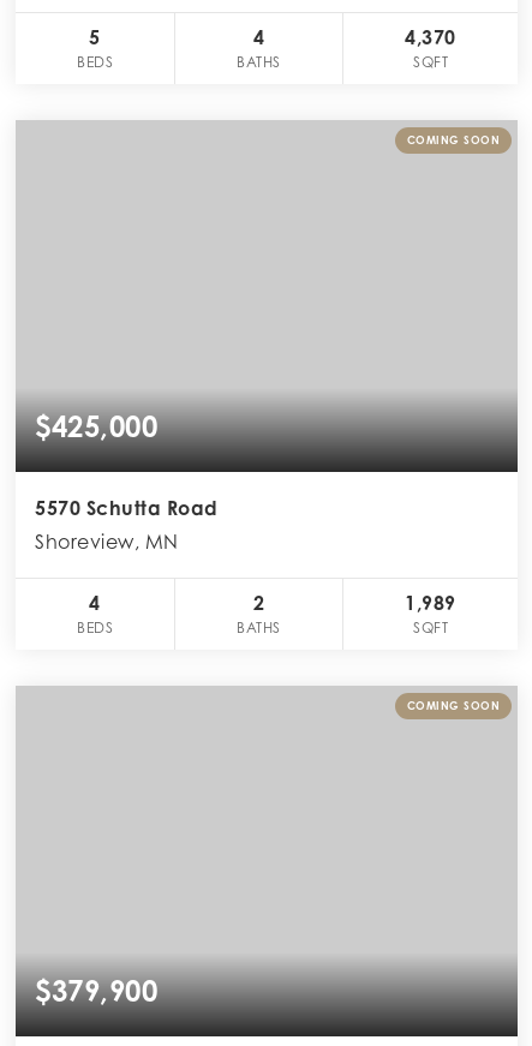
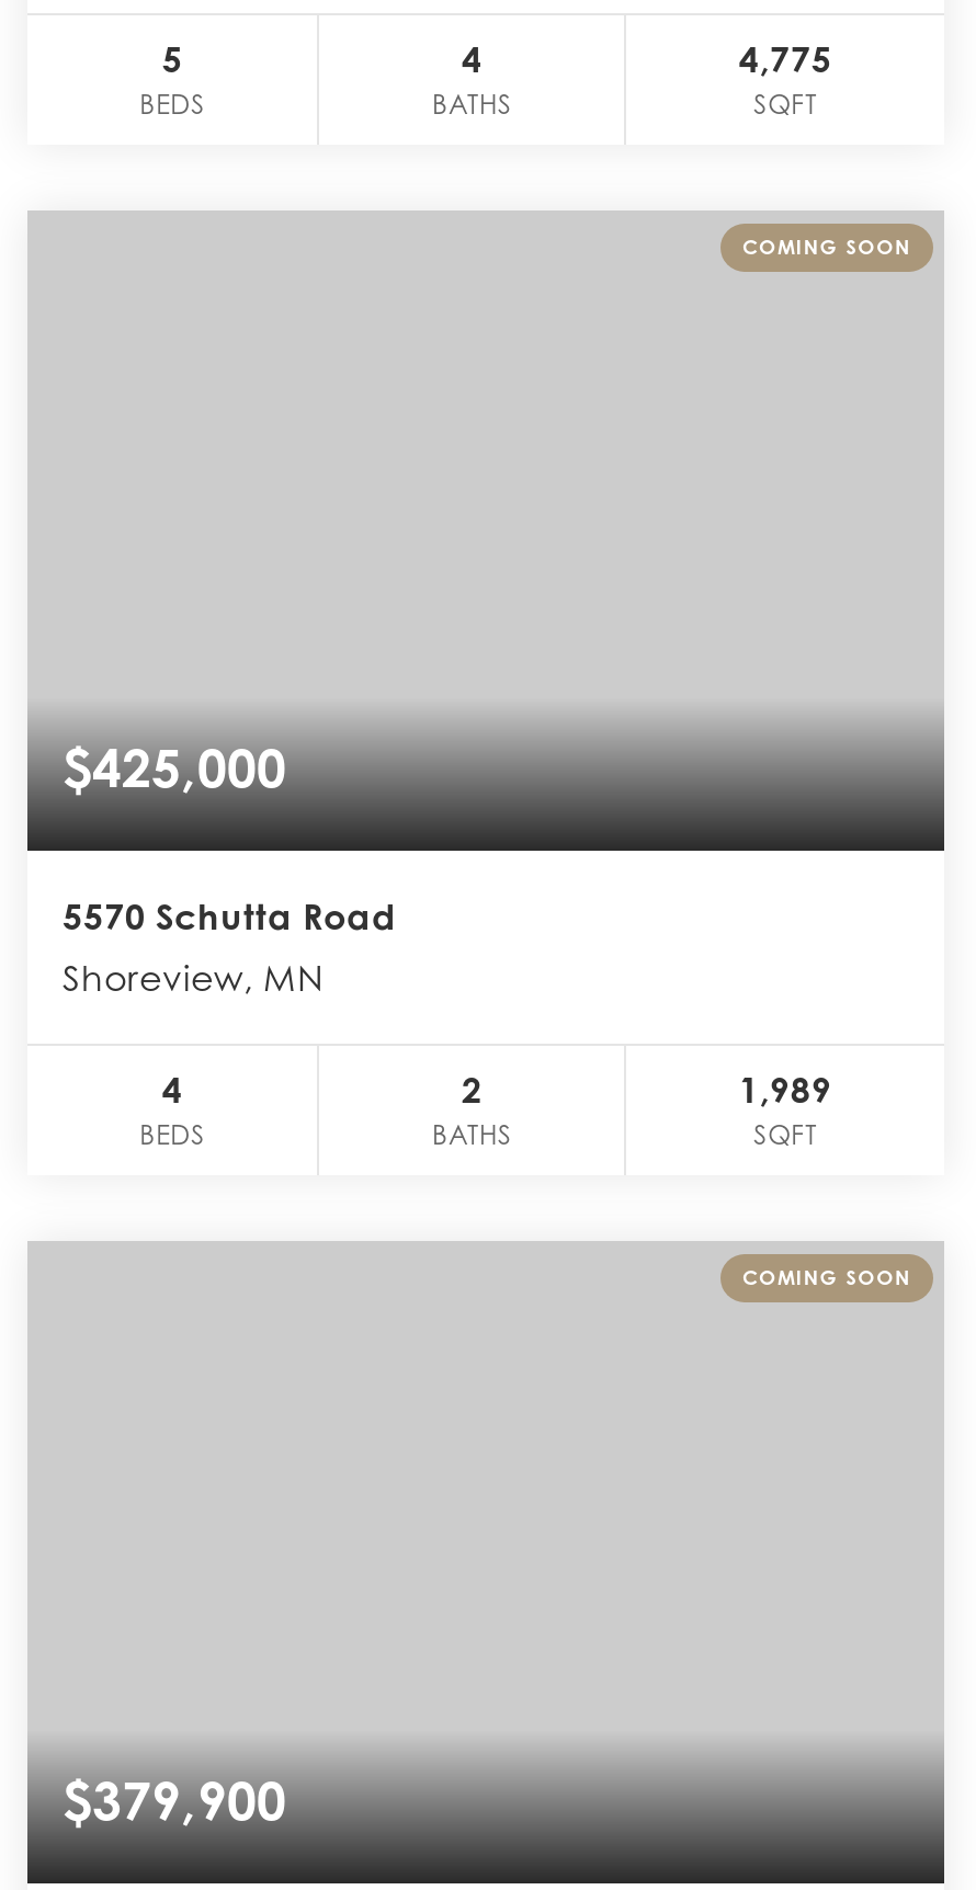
[405,25,456,49] 4,370 -> [739,37,832,80] 4,775

